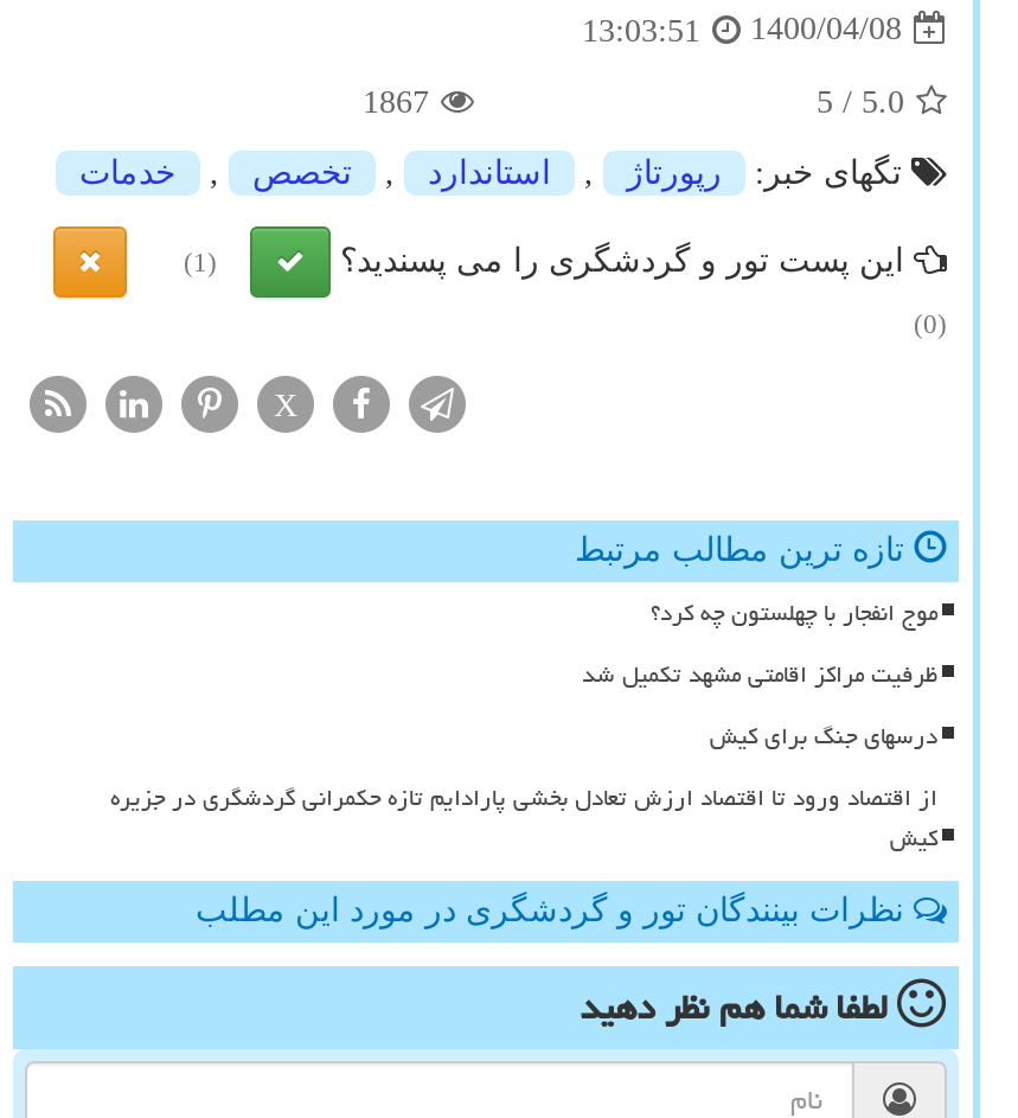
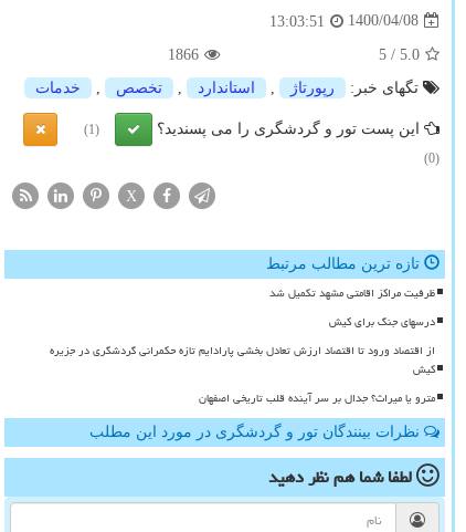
[363,84,429,119] 1867 -> [167,46,198,63] 1866
[651,588,937,636] موج انفجار با چهلستون چه کرد؟ -> none
moved [110,650,937,861] -> [50,282,435,380]: ظرفیت مراکز اقامتی مشهد تکمیل شد | درسهای جنگ برای کیش | از اقتصاد ورود تا اقتصاد ارزش تعادل بخشی پارادایم تازه حکمرانی گردشگری در جزیره | کیش
none -> [199,387,435,409] مترو یا میراث؟ جدال بر سر آینده قلب تاریخی اصفهان

